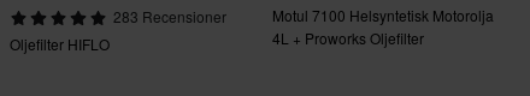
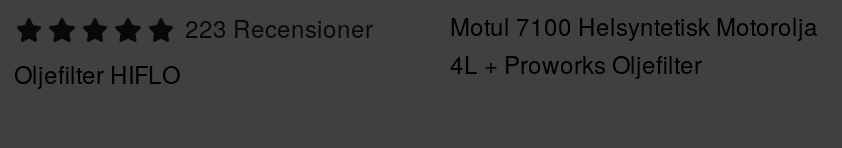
[113,6,226,26] 283 Recensioner -> [185,10,373,44] 223 Recensioner

